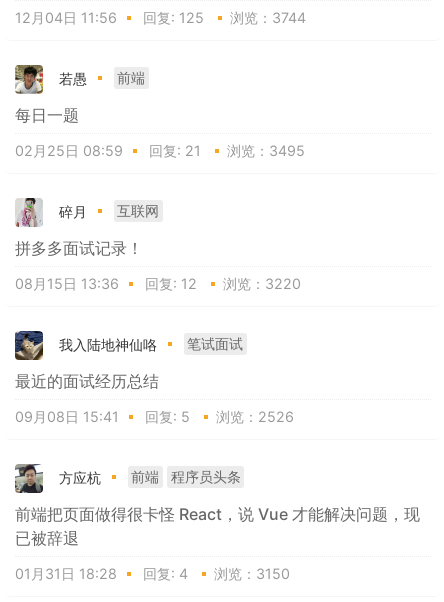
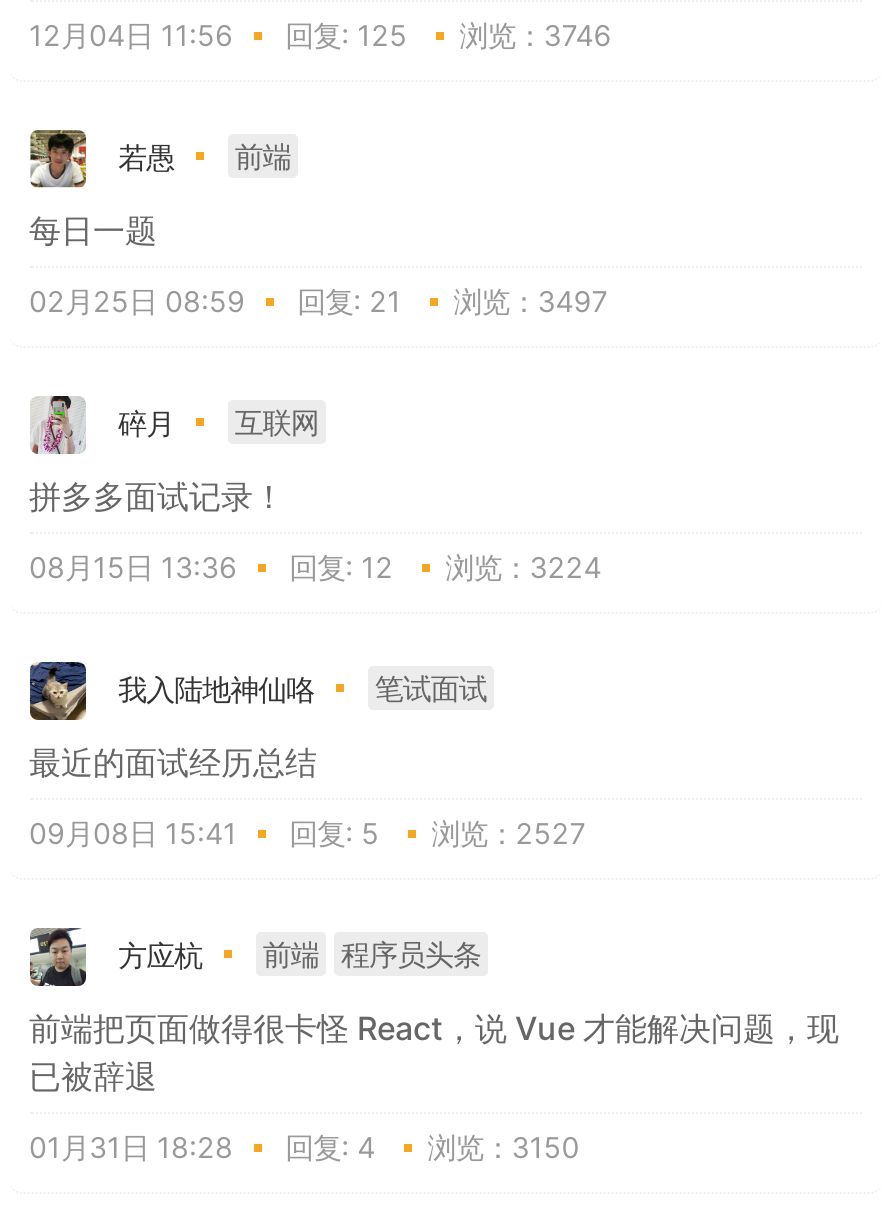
[14,9,306,26] 12月04日 11:56 回复: 125 浏览：3744 -> [29,19,611,53] 12月04日 11:56 回复: 125 浏览：3746
[14,142,305,159] 02月25日 08:59 回复: 21 浏览：3495 -> [29,285,607,319] 02月25日 08:59 回复: 21 浏览：3497
[14,275,301,292] 08月15日 13:36 回复: 12 浏览：3220 -> [29,551,601,585] 08月15日 13:36 回复: 12 浏览：3224
[14,408,294,425] 09月08日 15:41 回复: 5 浏览：2526 -> [29,817,585,851] 09月08日 15:41 回复: 5 浏览：2527

